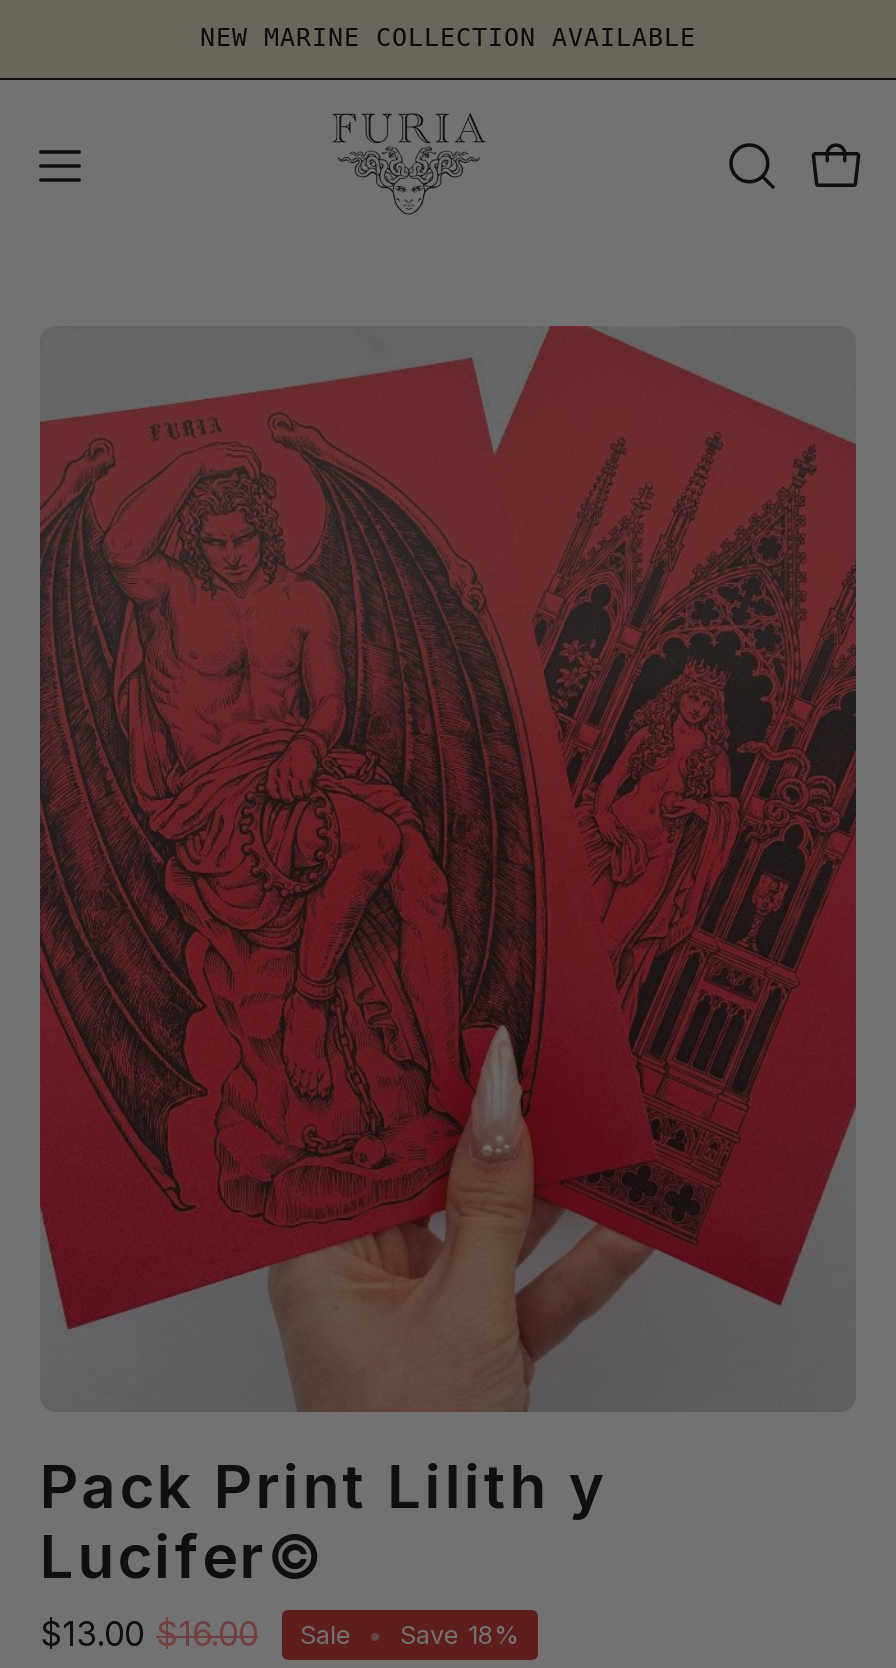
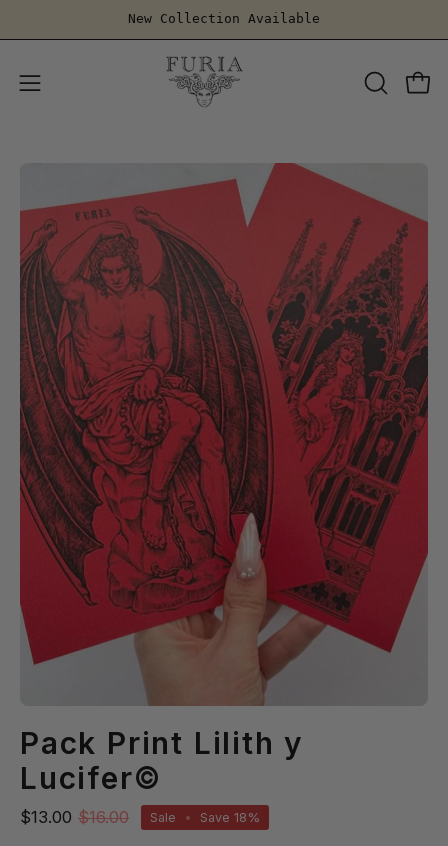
[200,22,696,52] NEW MARINE COLLECTION AVAILABLE -> [128,11,320,26] New Collection Available

